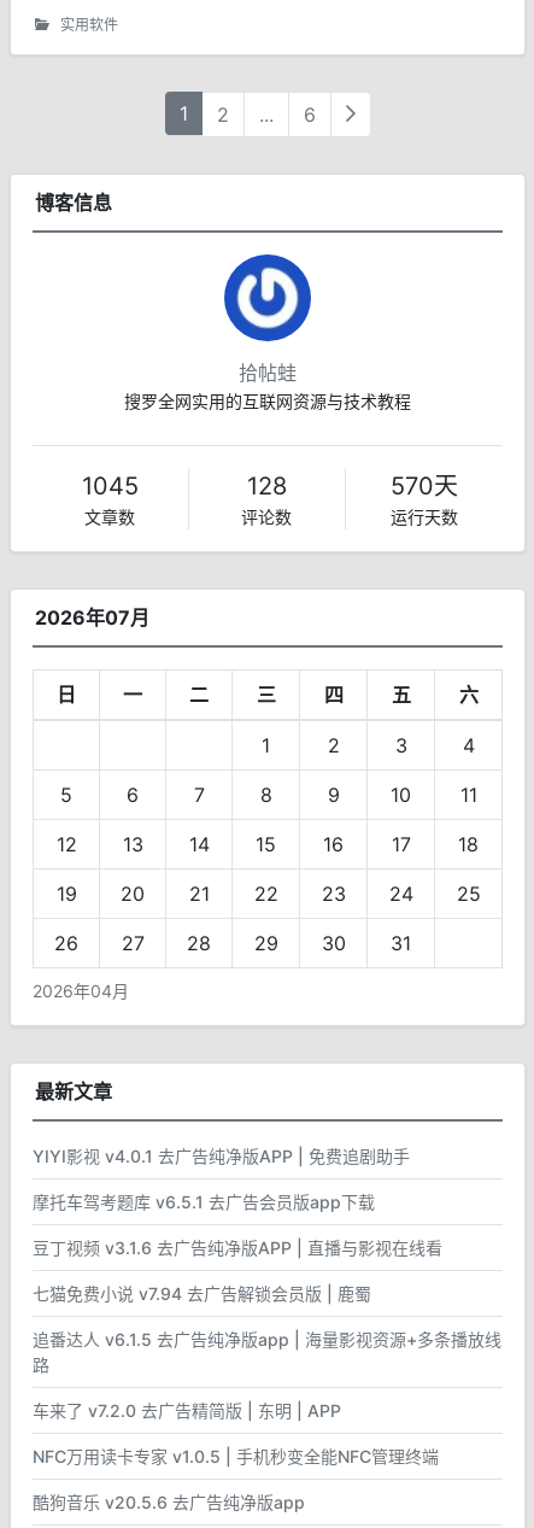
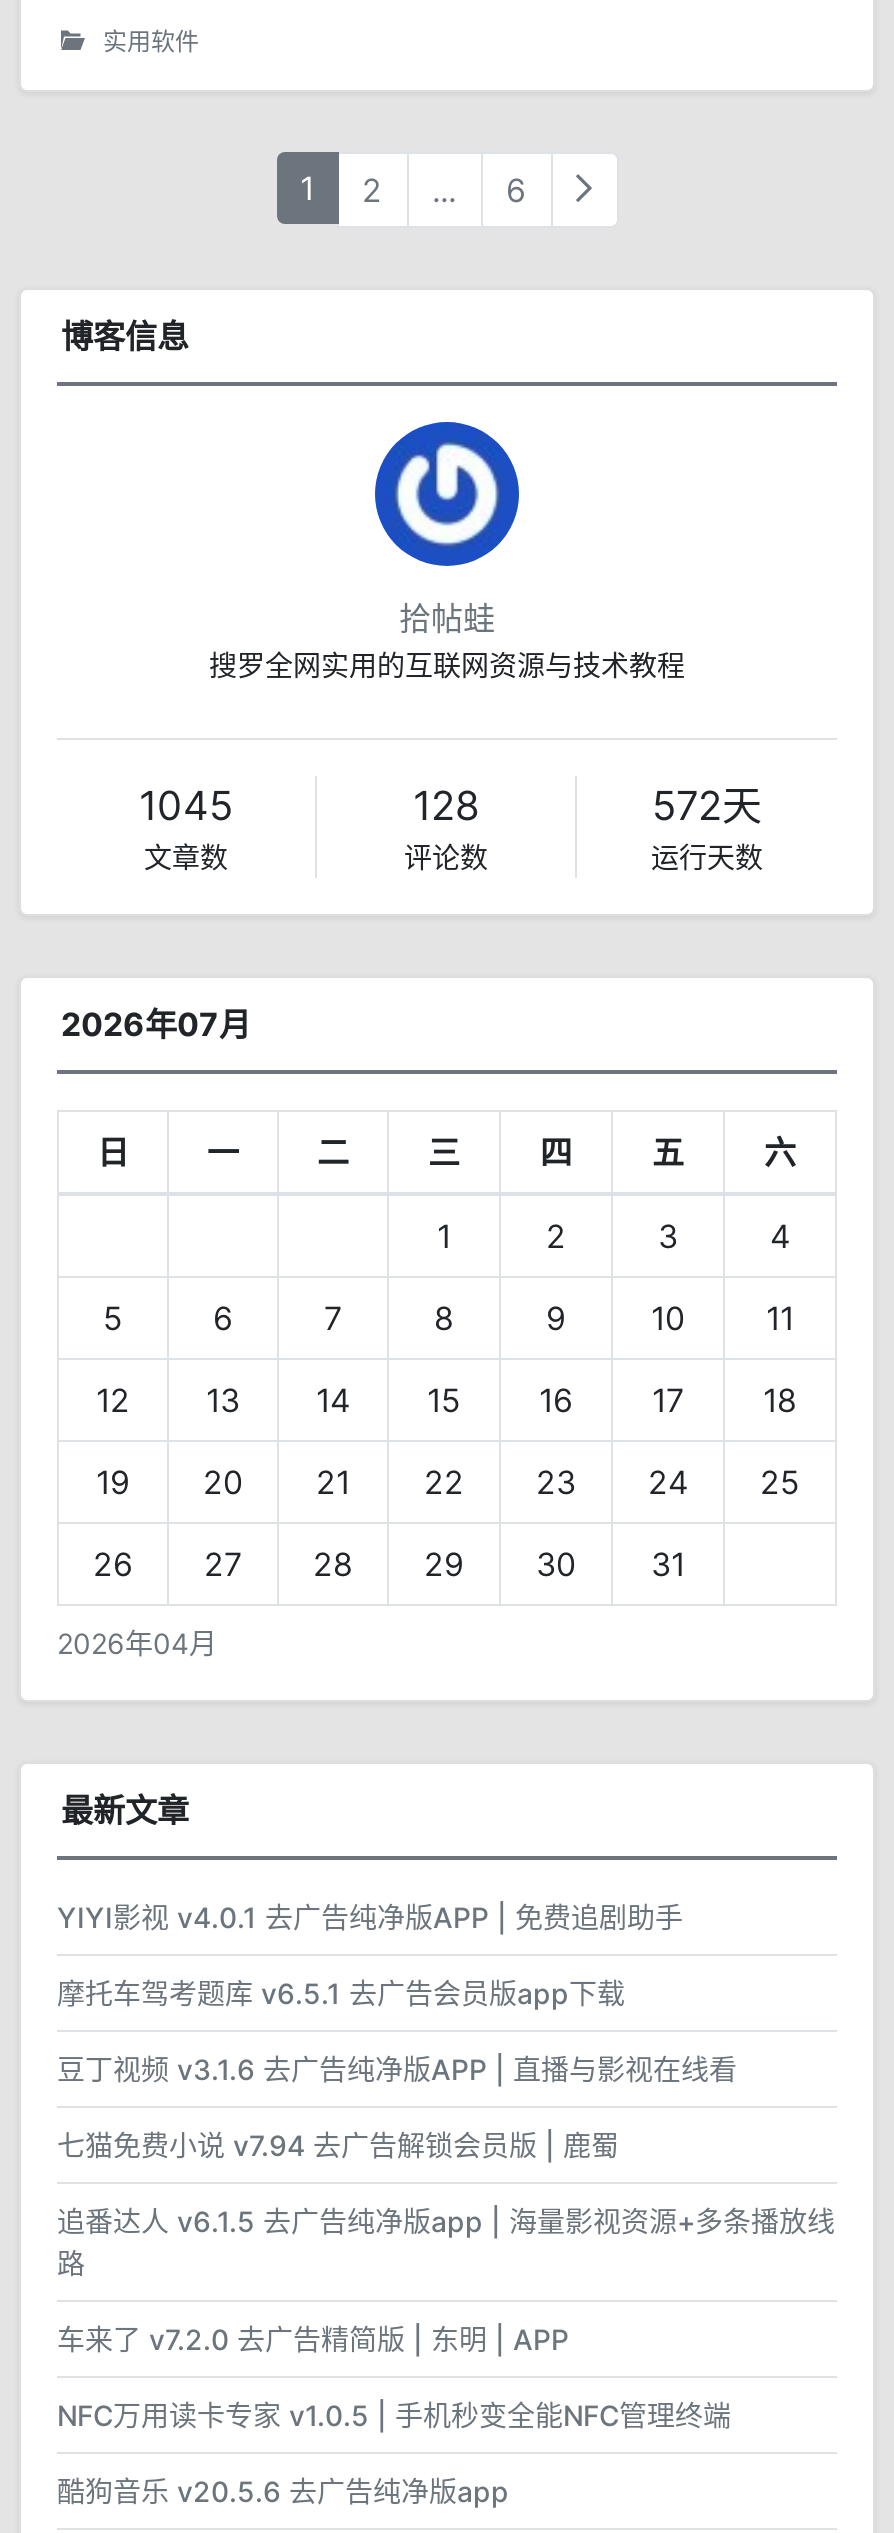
[391,472,458,500] 570天 -> [652,782,762,830] 572天

